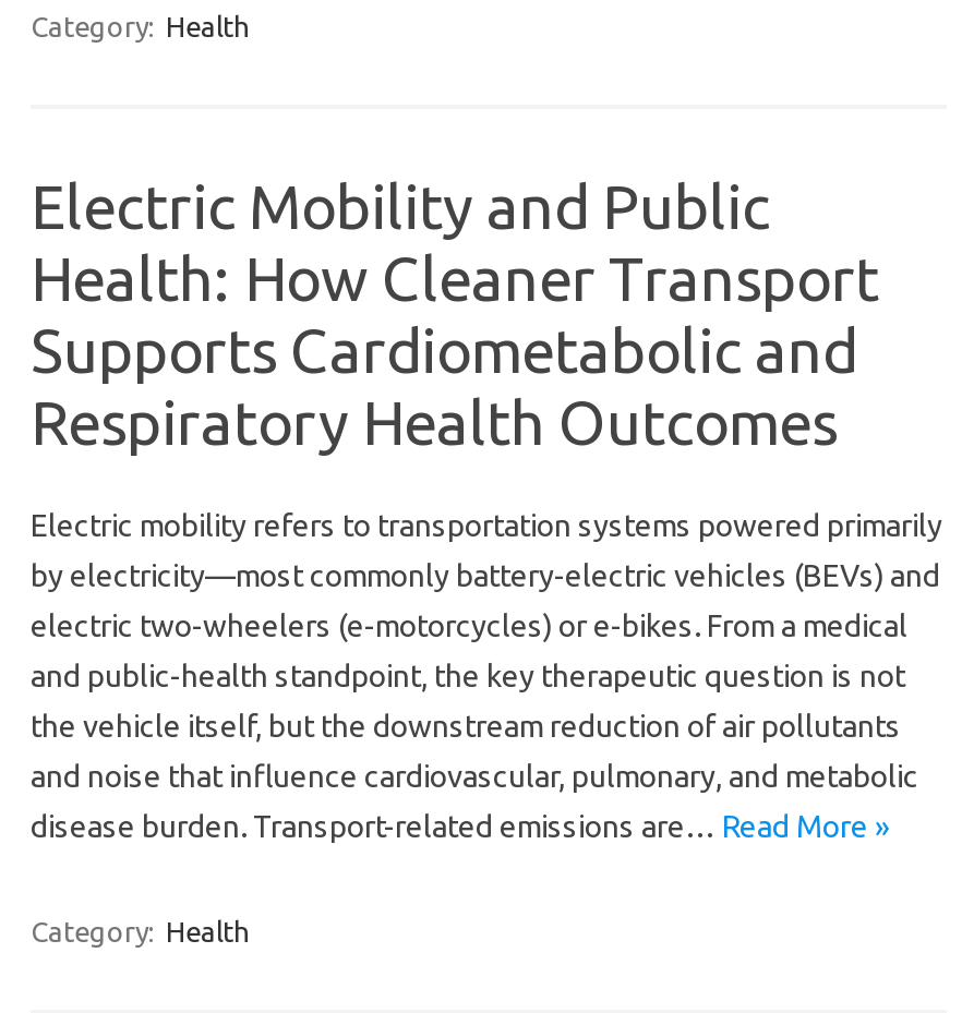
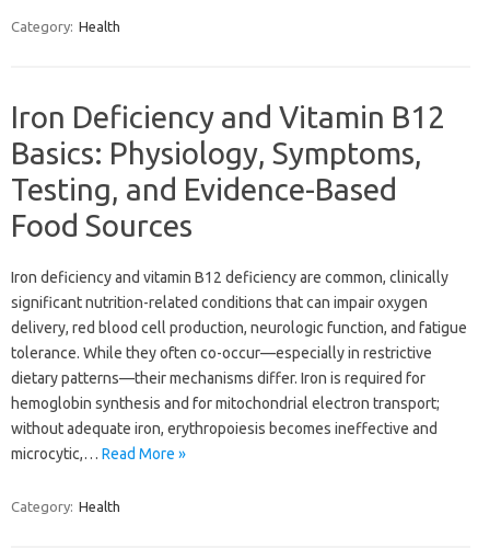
[31,172,879,456] Electric Mobility and Public | Health: How Cleaner Transport | Supports Cardiometabolic and | Respiratory Health Outcomes -> [11,100,445,242] Iron Deficiency and Vitamin B12 | Basics: Physiology, Symptoms, | Testing, and Evidence-Based | Food Sources
[31,508,942,844] Electric mobility refers to transportation systems powered primarily | by electricity—most commonly battery-electric vehicles (BEVs) and | electric two-wheelers (e-motorcycles) or e-bikes. From a medical | and public-health standpoint, the key therapeutic question is not | the vehicle itself, but the downstream reduction of air pollutants | and noise that influence cardiovascular, pulmonary, and metabolic | disease burden. Transport-related emissions are… Read More » -> [11,269,467,463] Iron deficiency and vitamin B12 deficiency are common, clinically | significant nutrition-related conditions that can impair oxygen | delivery, red blood cell production, neurologic function, and fatigue | tolerance. While they often co-occur—especially in restrictive | dietary patterns—their mechanisms differ. Iron is required for | hemoglobin synthesis and for mitochondrial electron transport; | without adequate iron, erythropoiesis becomes ineffective and | microcytic,… Read More »

